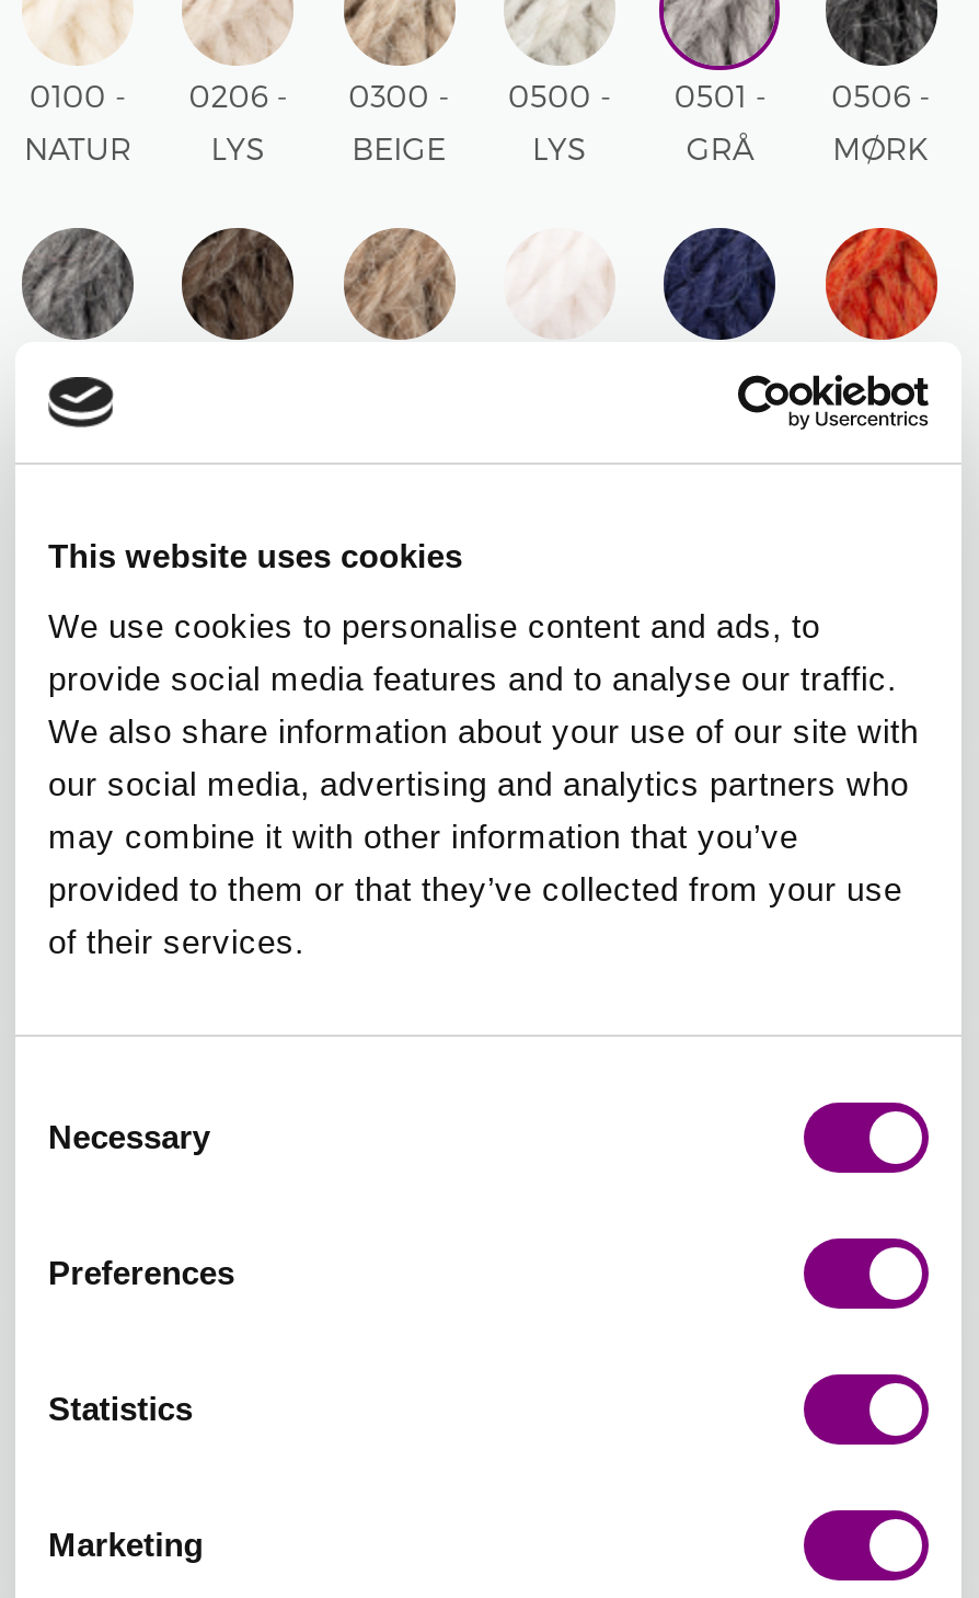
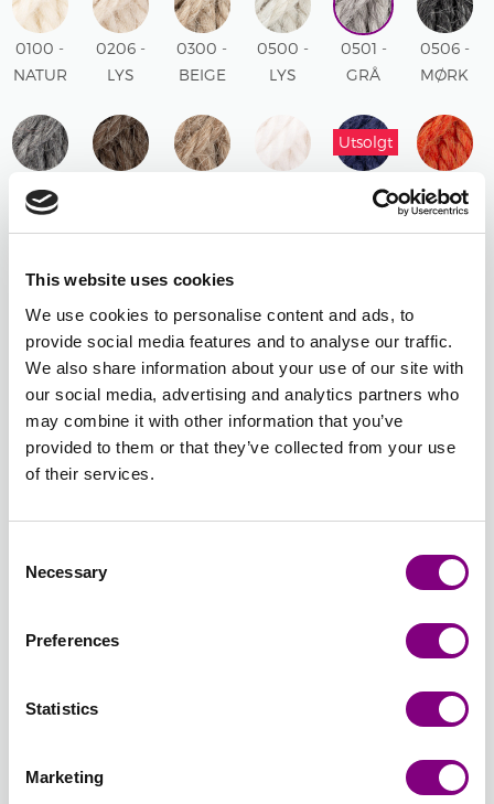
none -> [339,133,393,152] Utsolgt

